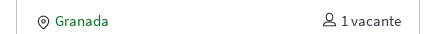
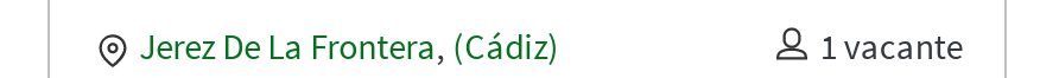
[55,11,109,30] Granada -> [139,23,559,68] Jerez De La Frontera, (Cádiz)

